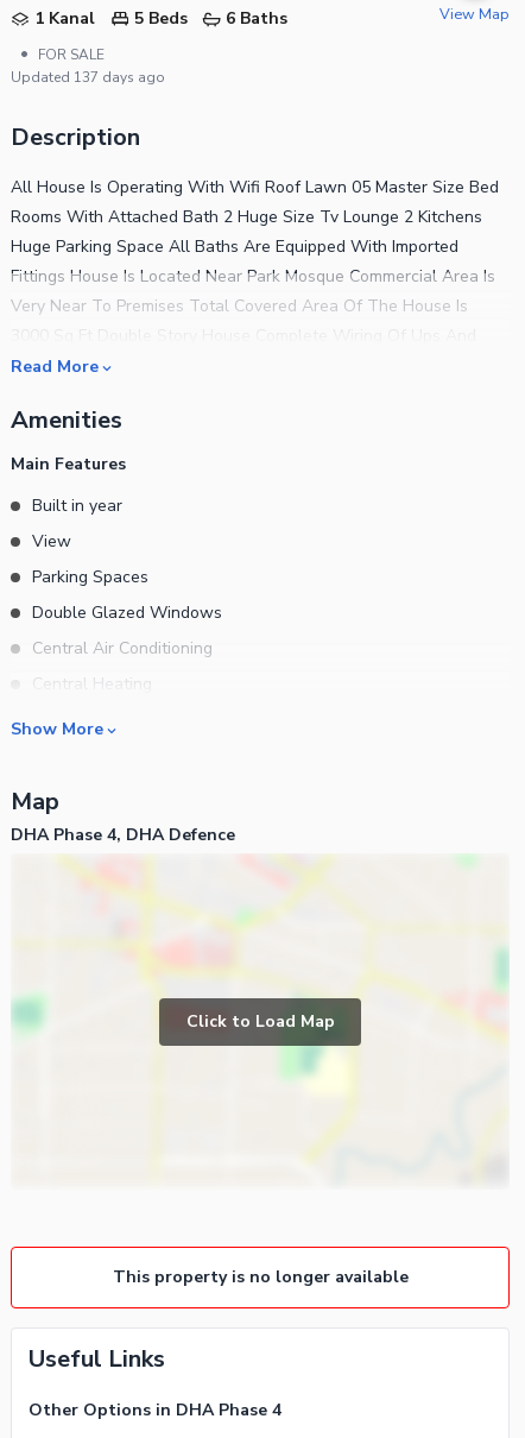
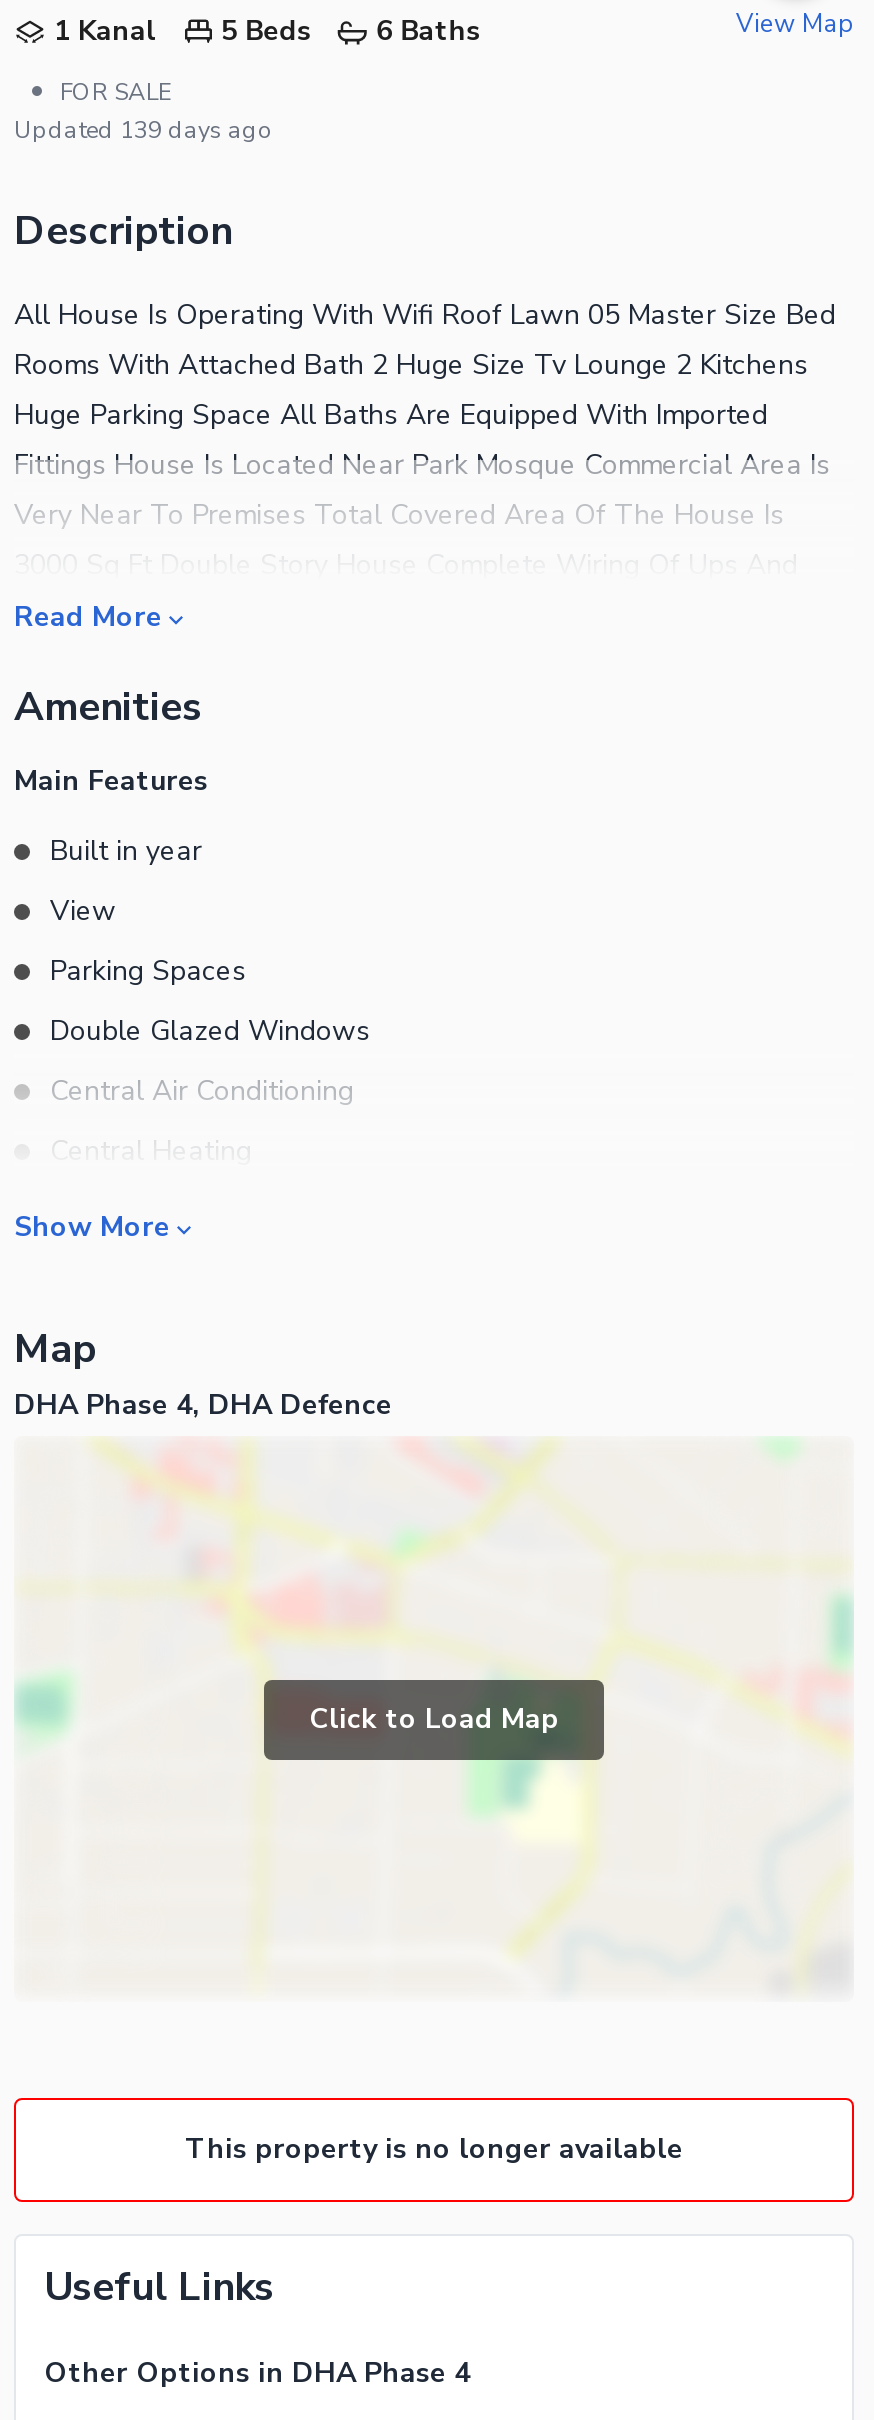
[11,68,165,87] Updated 137 days ago -> [14,114,274,146] Updated 139 days ago

